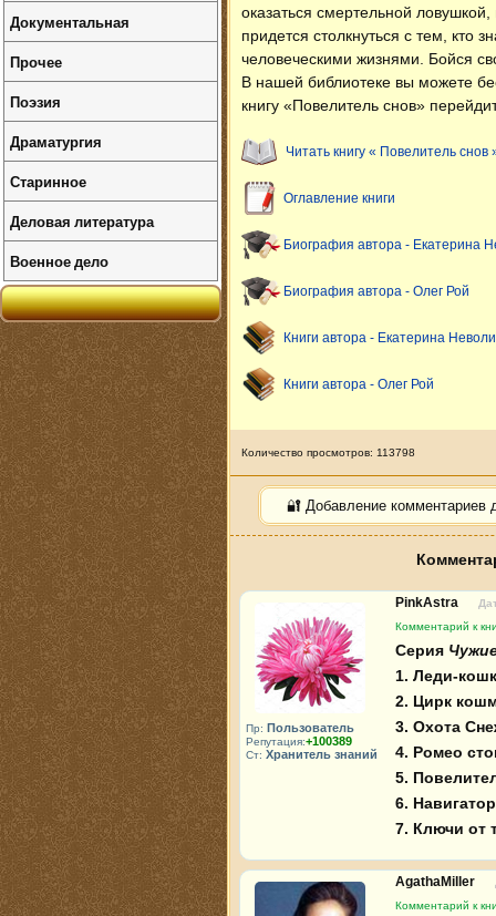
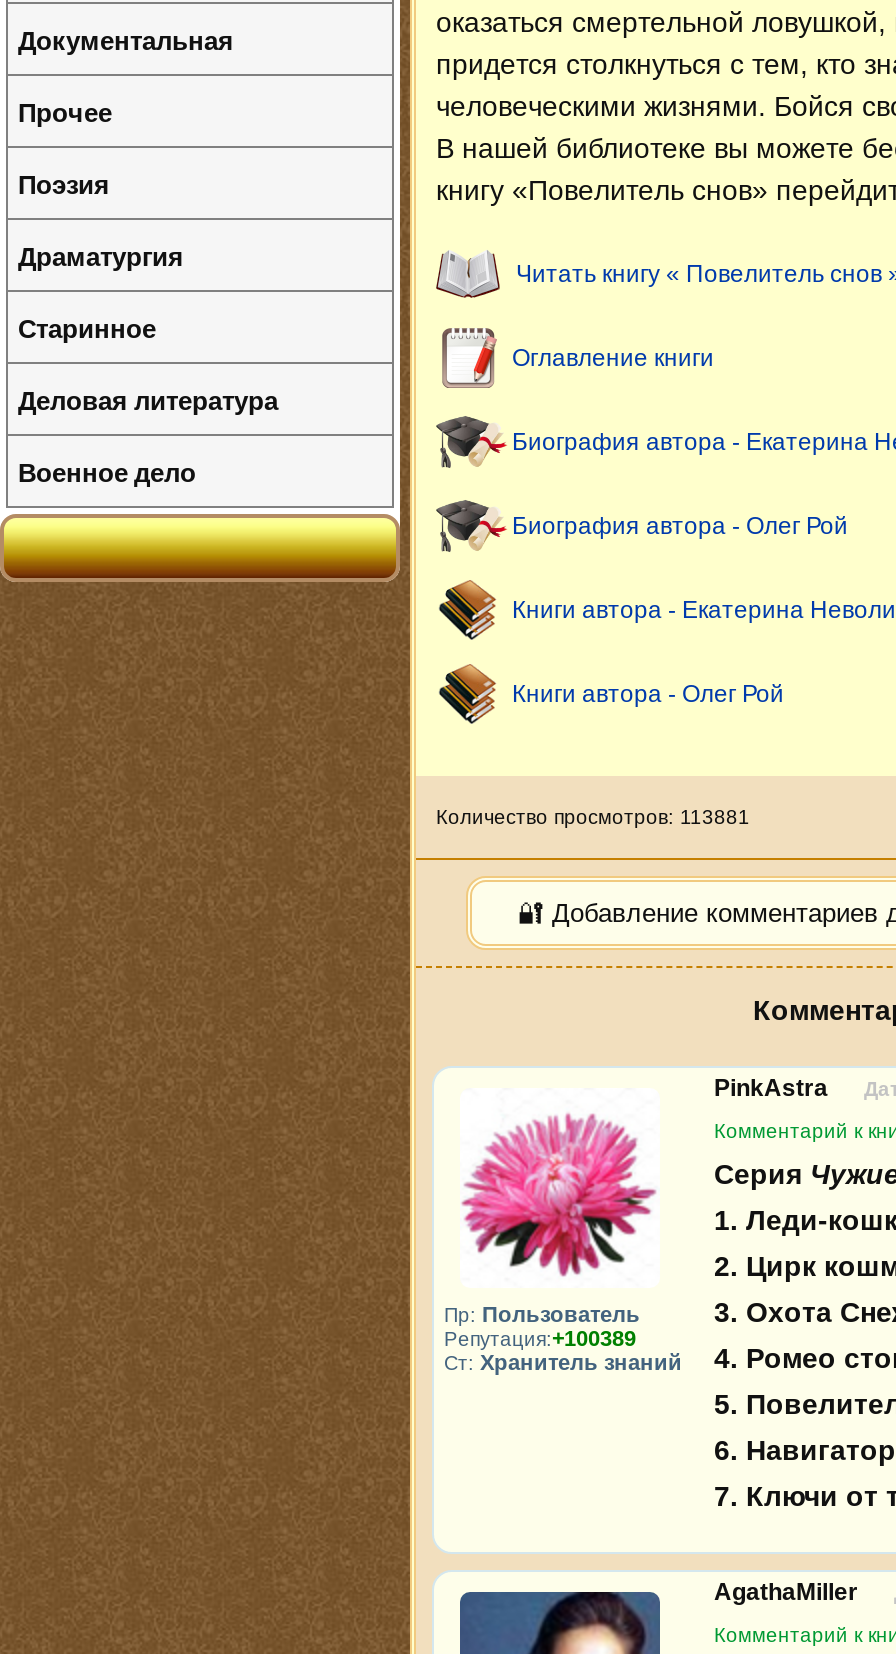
[241,446,415,459] Количество просмотров: 113798 -> [436,806,750,828] Количество просмотров: 113881

